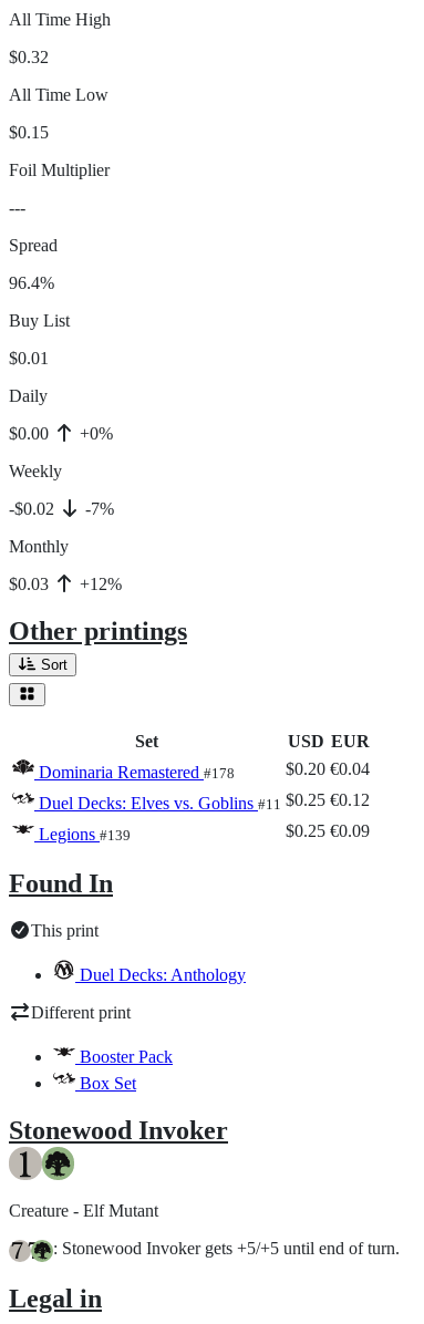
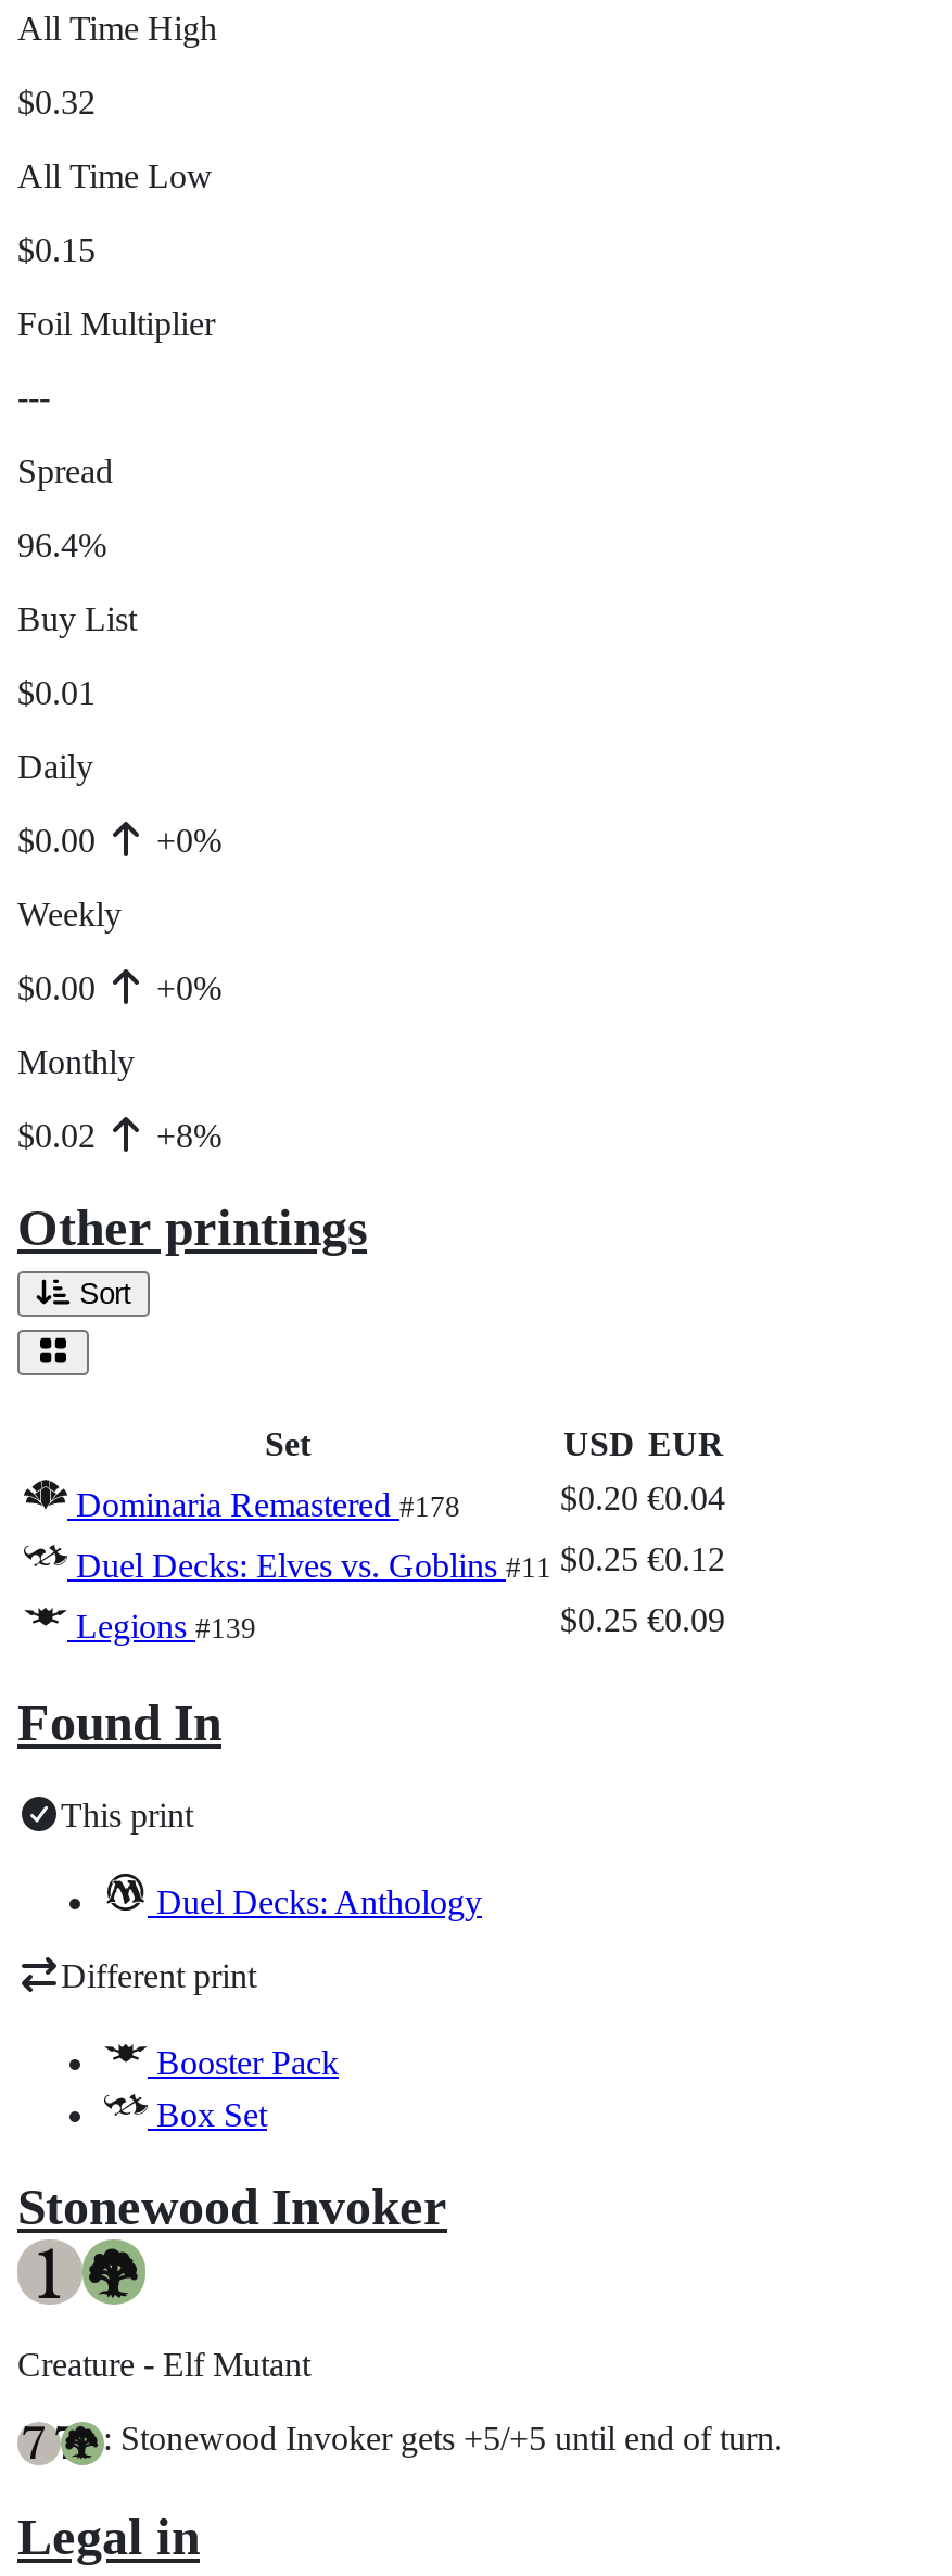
[9,499,59,518] -$0.02 -> [17,969,104,1006] $0.00
[81,499,114,518] -7% -> [148,969,221,1006] +0%
[9,574,53,593] $0.03 -> [17,1116,104,1153] $0.02
[75,574,122,593] +12% -> [148,1116,221,1153] +8%

